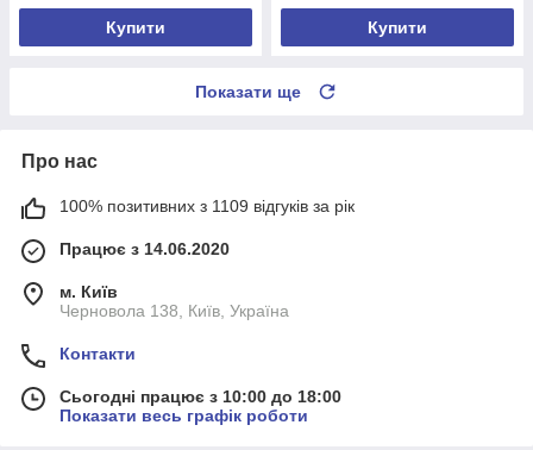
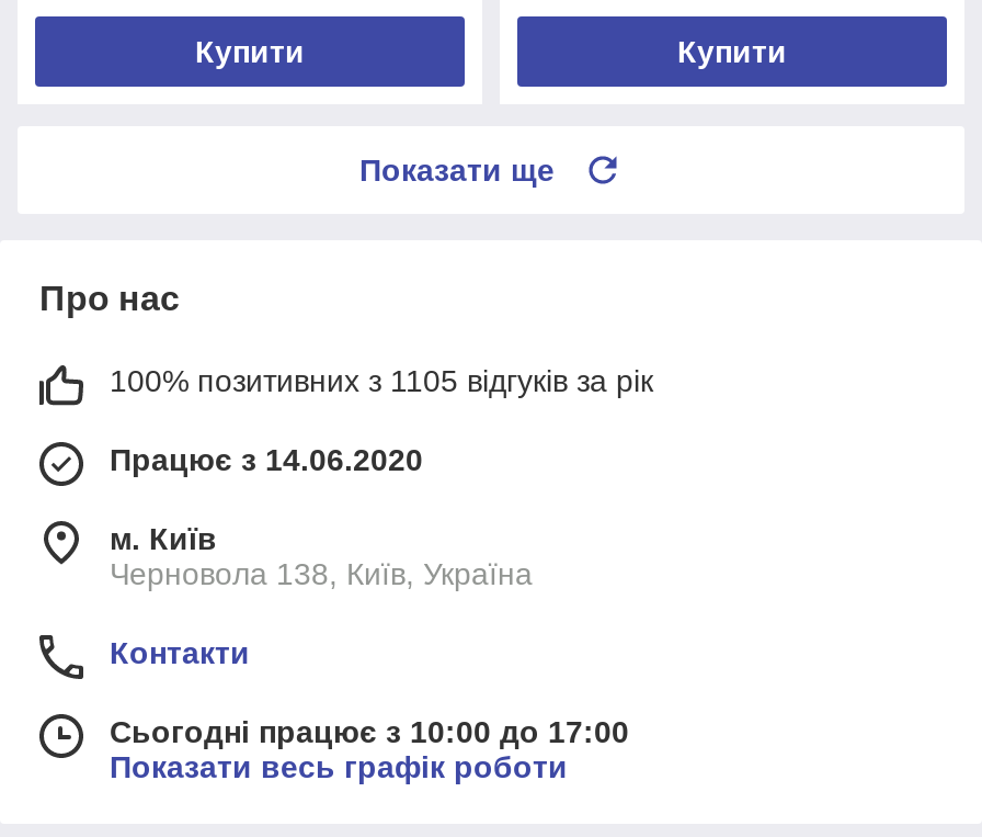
[59,197,355,216] 100% позитивних з 1109 відгуків за рік -> [110,364,653,399] 100% позитивних з 1105 відгуків за рік
[59,387,341,407] Сьогодні працює з 10:00 до 18:00 -> [110,715,629,750] Сьогодні працює з 10:00 до 17:00

